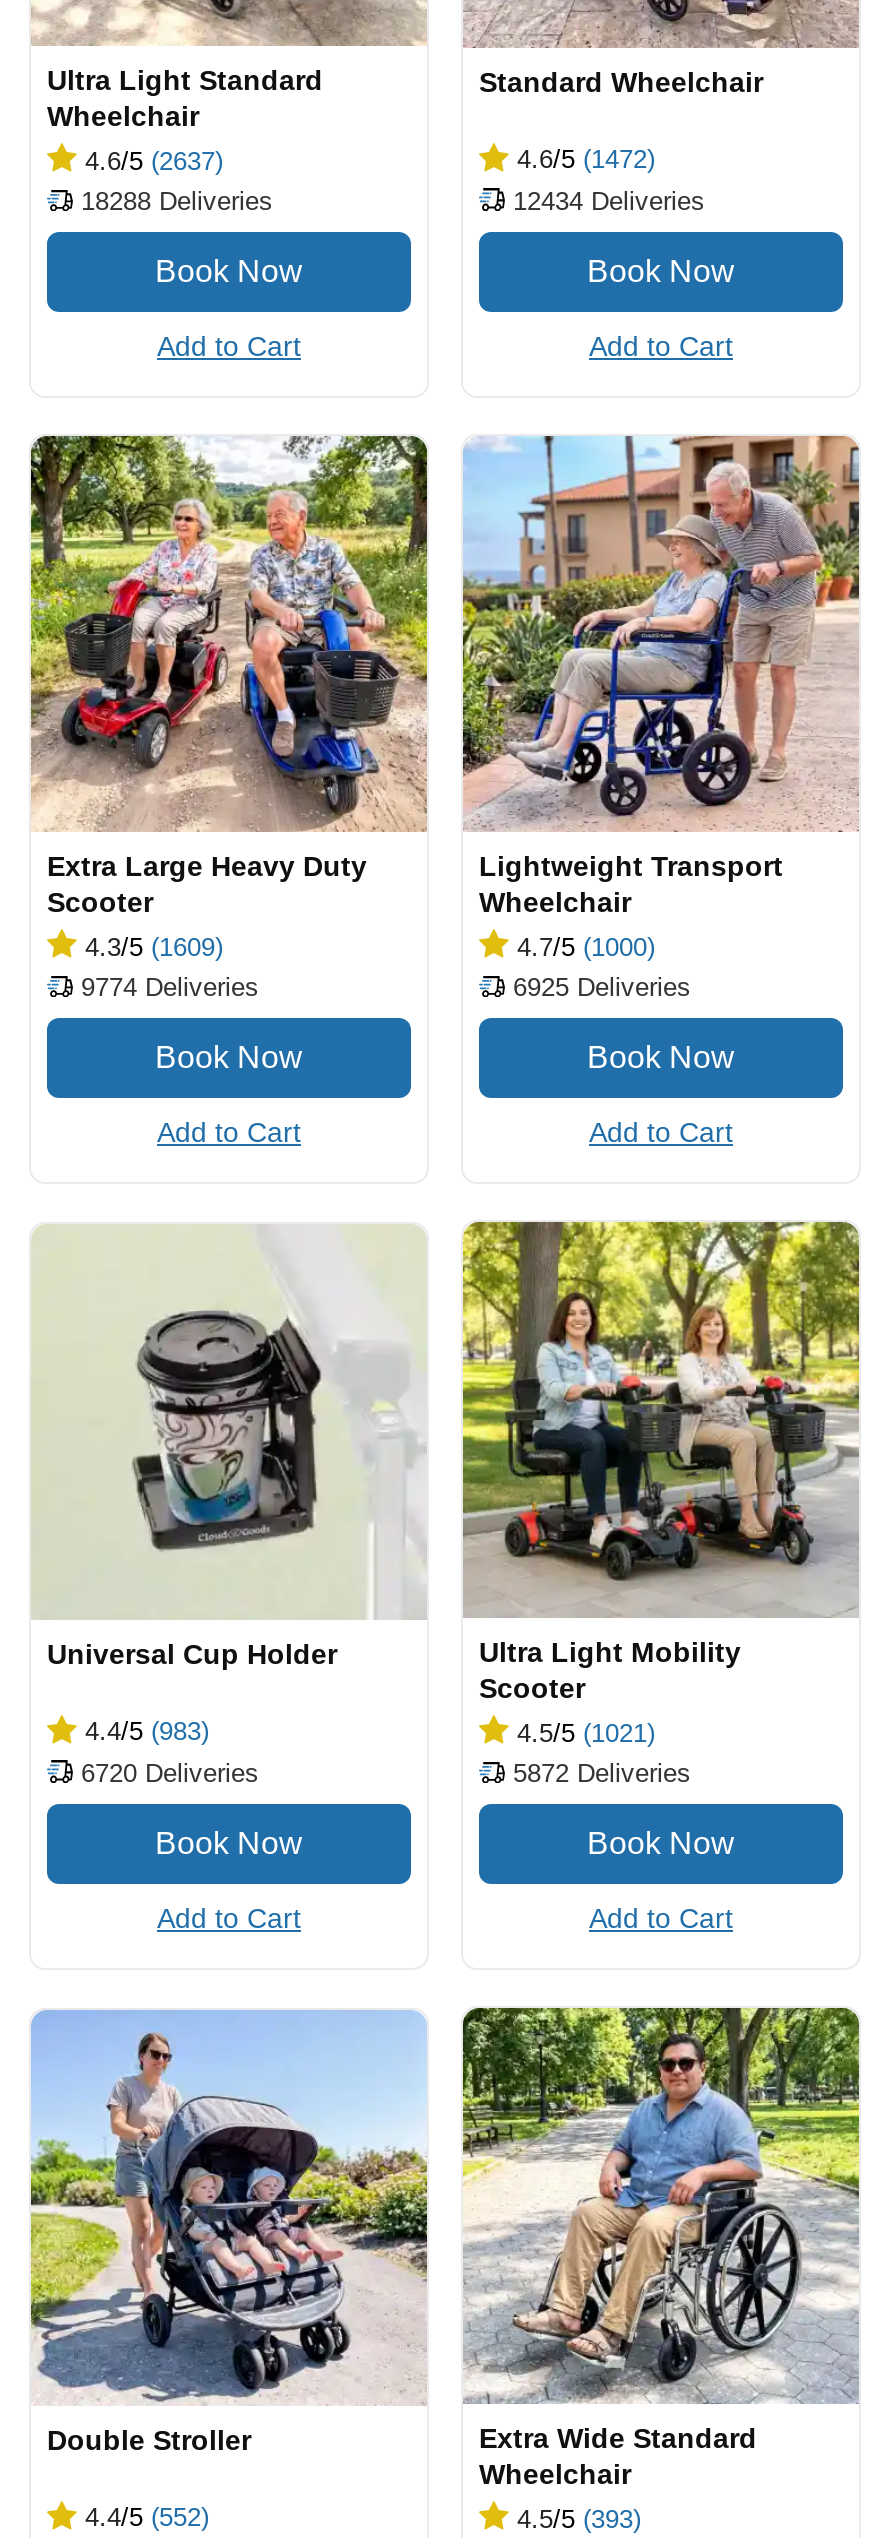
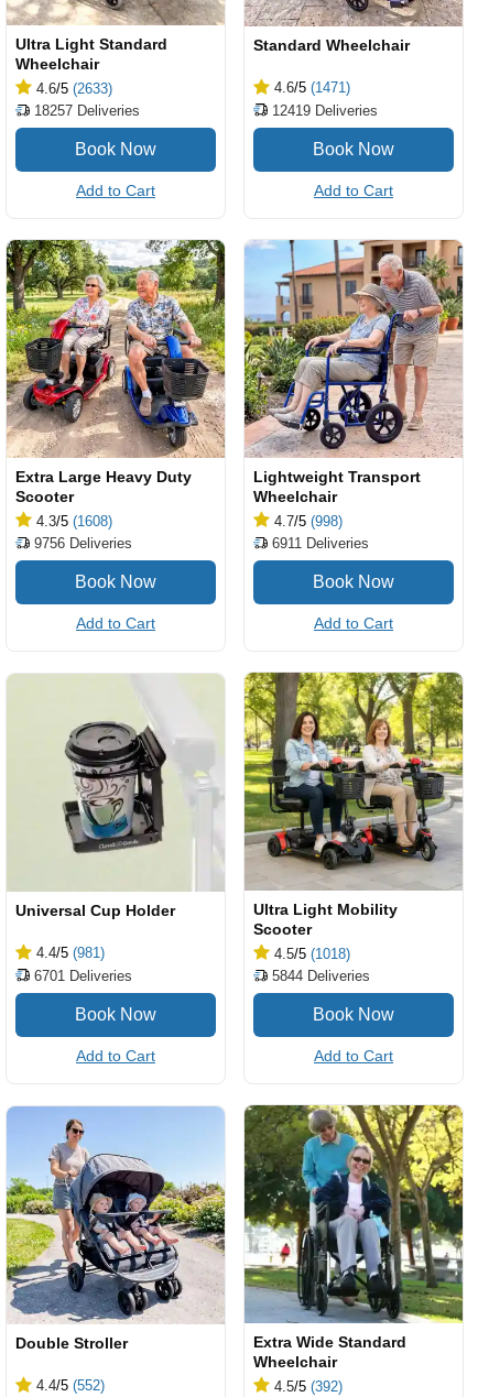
[85,145,223,175] 4.6/5 (2637) -> [36,80,112,96] 4.6/5 (2633)
[517,144,655,174] 4.6/5 (1472) -> [274,79,350,96] 4.6/5 (1471)
[81,186,273,216] 18288 Deliveries -> [34,102,140,119] 18257 Deliveries
[513,185,705,215] 12434 Deliveries -> [272,102,378,118] 12419 Deliveries
[85,931,223,961] 4.3/5 (1609) -> [36,512,112,529] 4.3/5 (1608)
[517,931,655,961] 4.7/5 (1000) -> [274,512,343,529] 4.7/5 (998)
[81,972,259,1002] 9774 Deliveries -> [34,535,132,552] 9756 Deliveries
[513,972,691,1002] 6925 Deliveries -> [272,535,369,552] 6911 Deliveries
[85,1716,209,1746] 4.4/5 (983) -> [36,945,105,961] 4.4/5 (981)
[517,1717,655,1747] 4.5/5 (1021) -> [274,945,350,962] 4.5/5 (1018)
[81,1757,259,1787] 6720 Deliveries -> [34,967,132,984] 6701 Deliveries
[513,1758,691,1788] 5872 Deliveries -> [272,968,370,984] 5844 Deliveries
[461,2006,861,2404] [image] -> [243,1104,464,1324] [image]
[517,2503,641,2533] 4.5/5 (393) -> [274,1378,343,1394] 4.5/5 (392)

